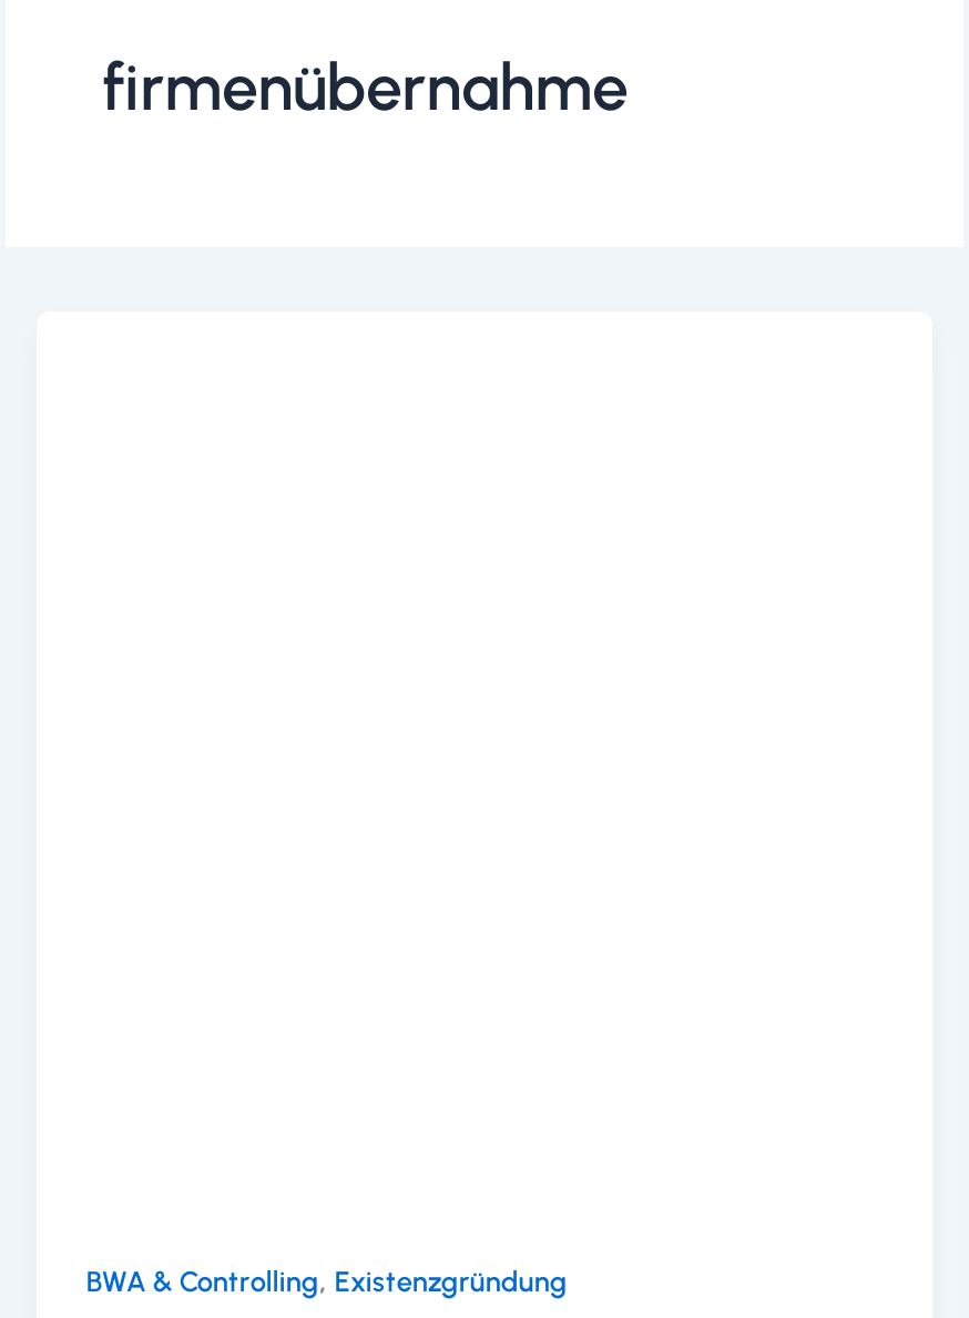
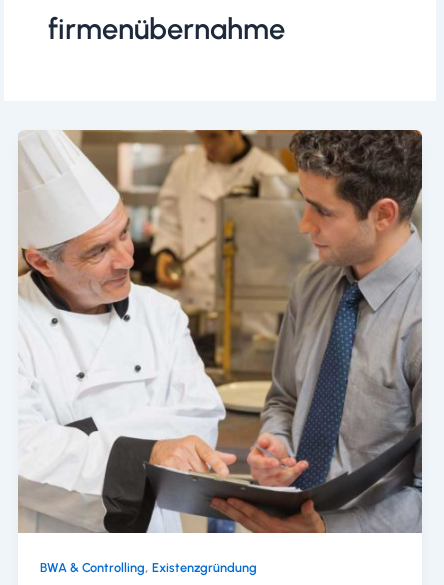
none -> [17,129,423,534] [image]

